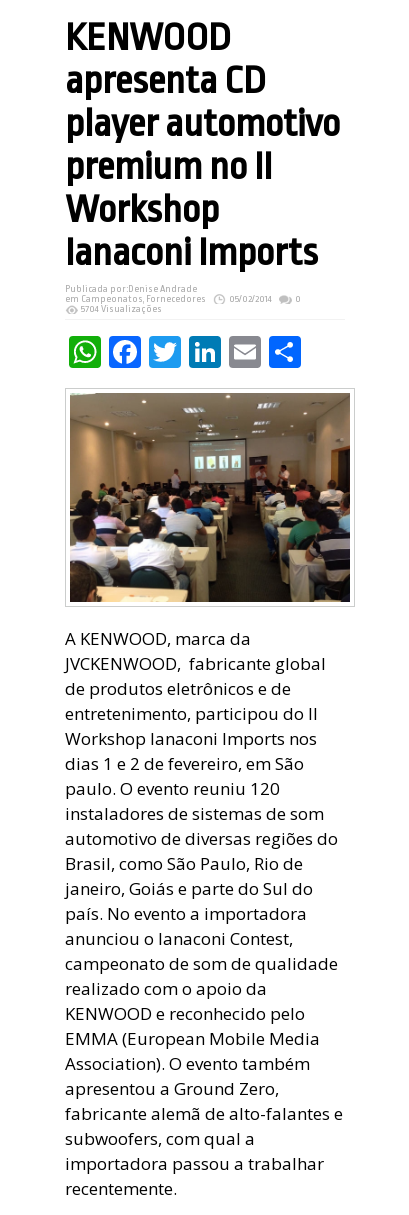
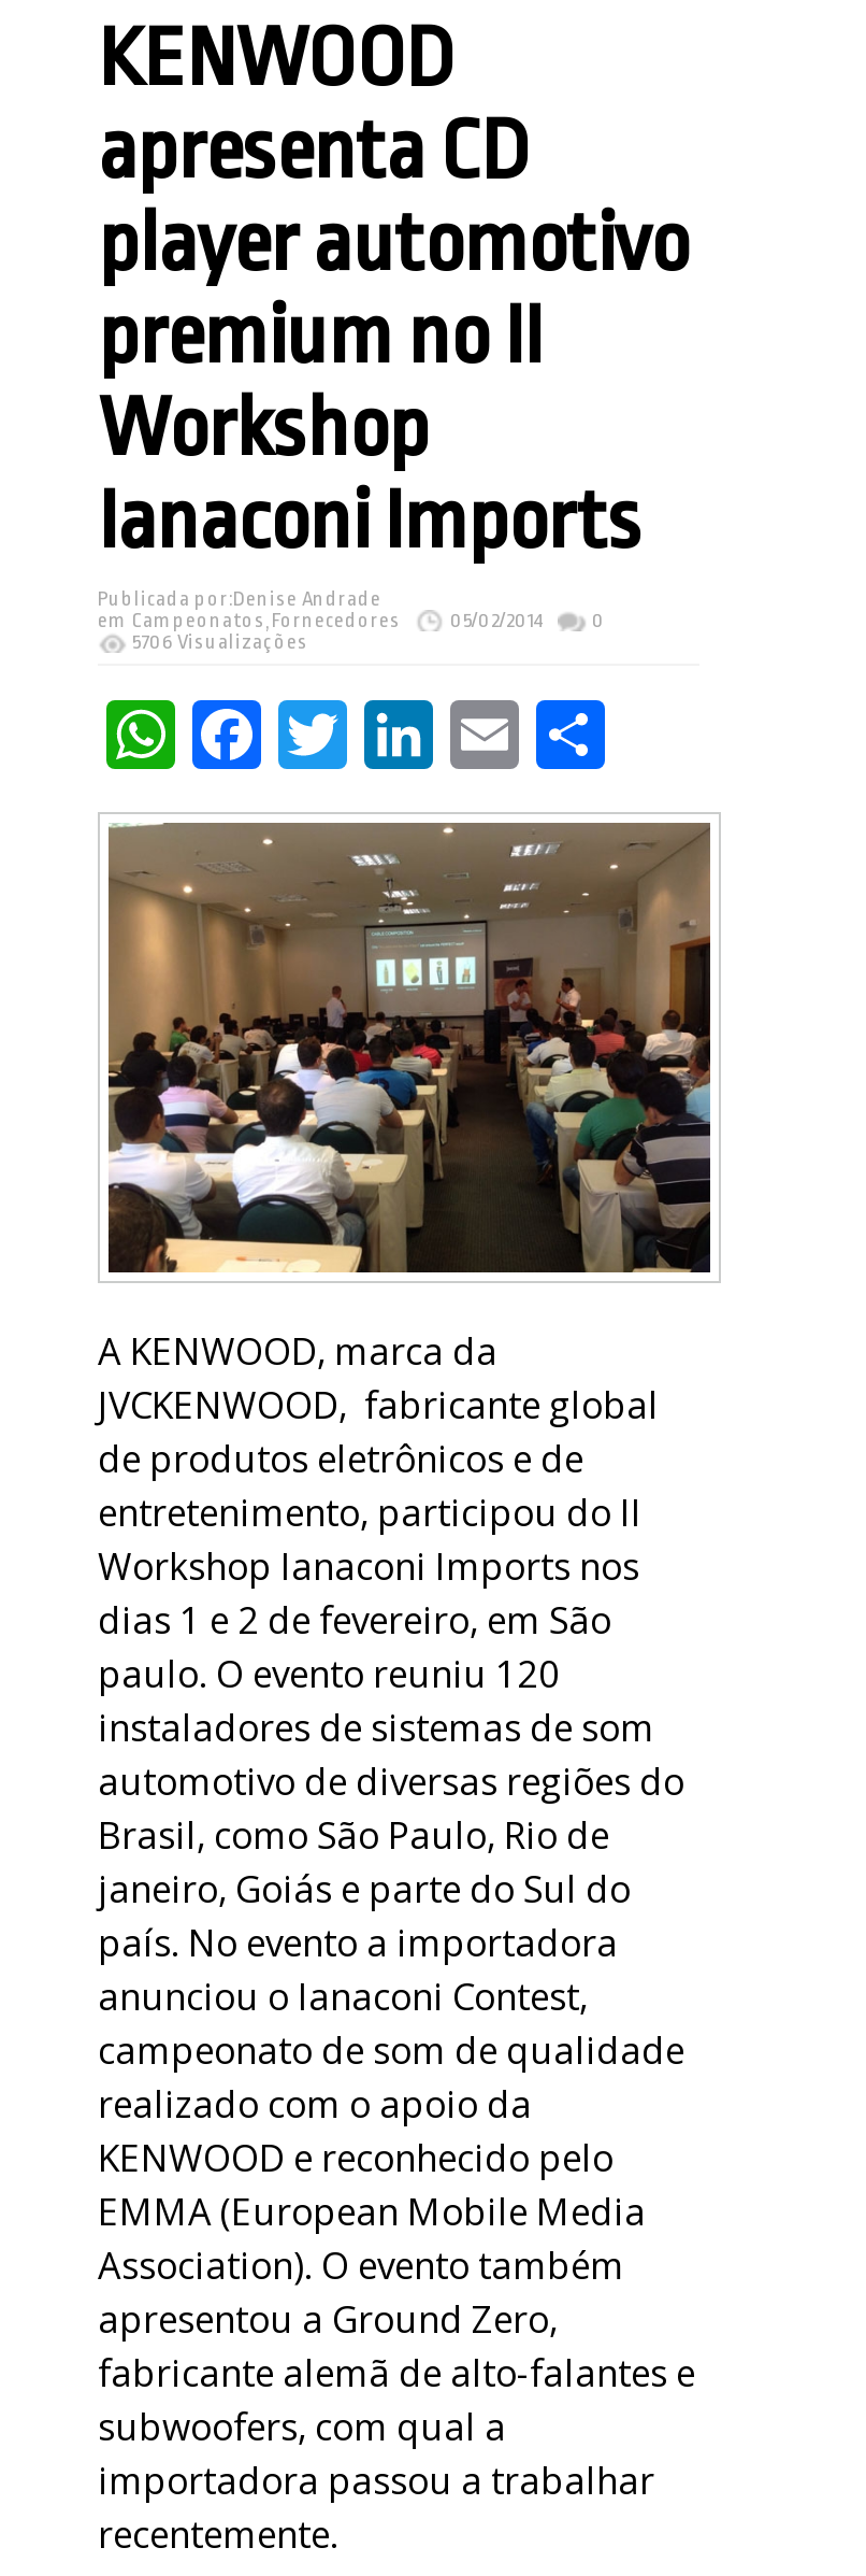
[81,304,162,314] 5704 Visualizações -> [132,631,308,653] 5706 Visualizações

